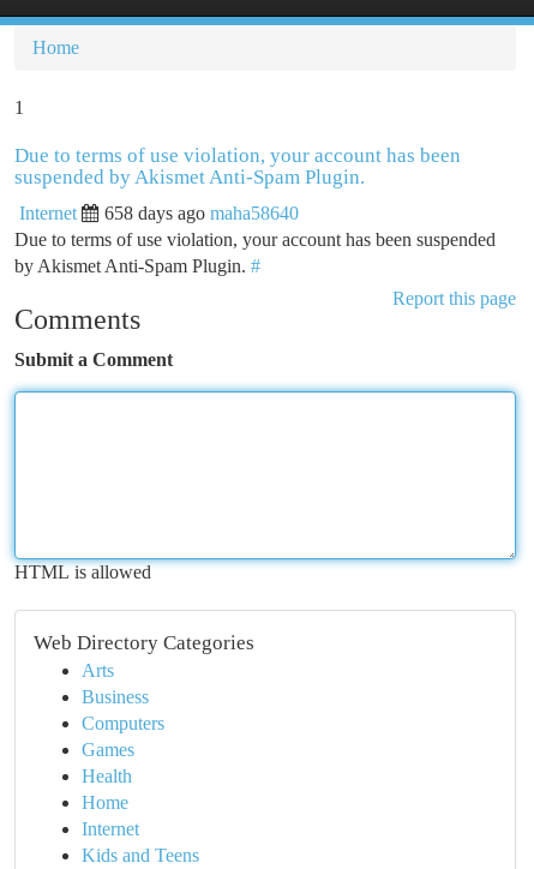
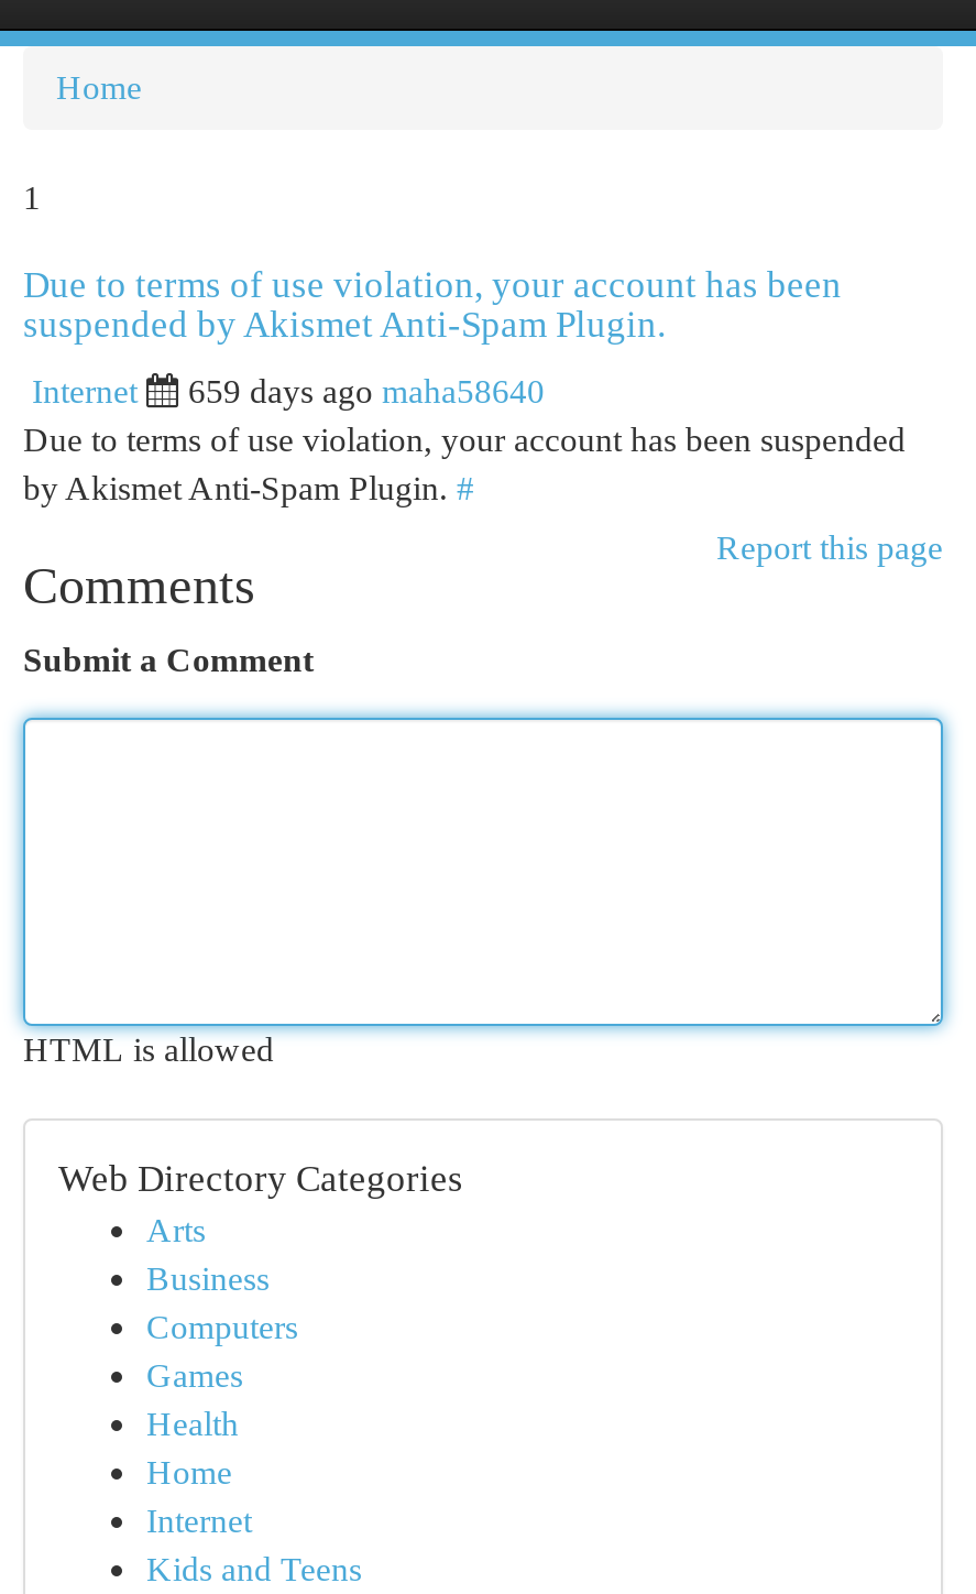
[19,203,299,223] Internet 658 days ago maha58640 -> [32,372,545,410] Internet 659 days ago maha58640

